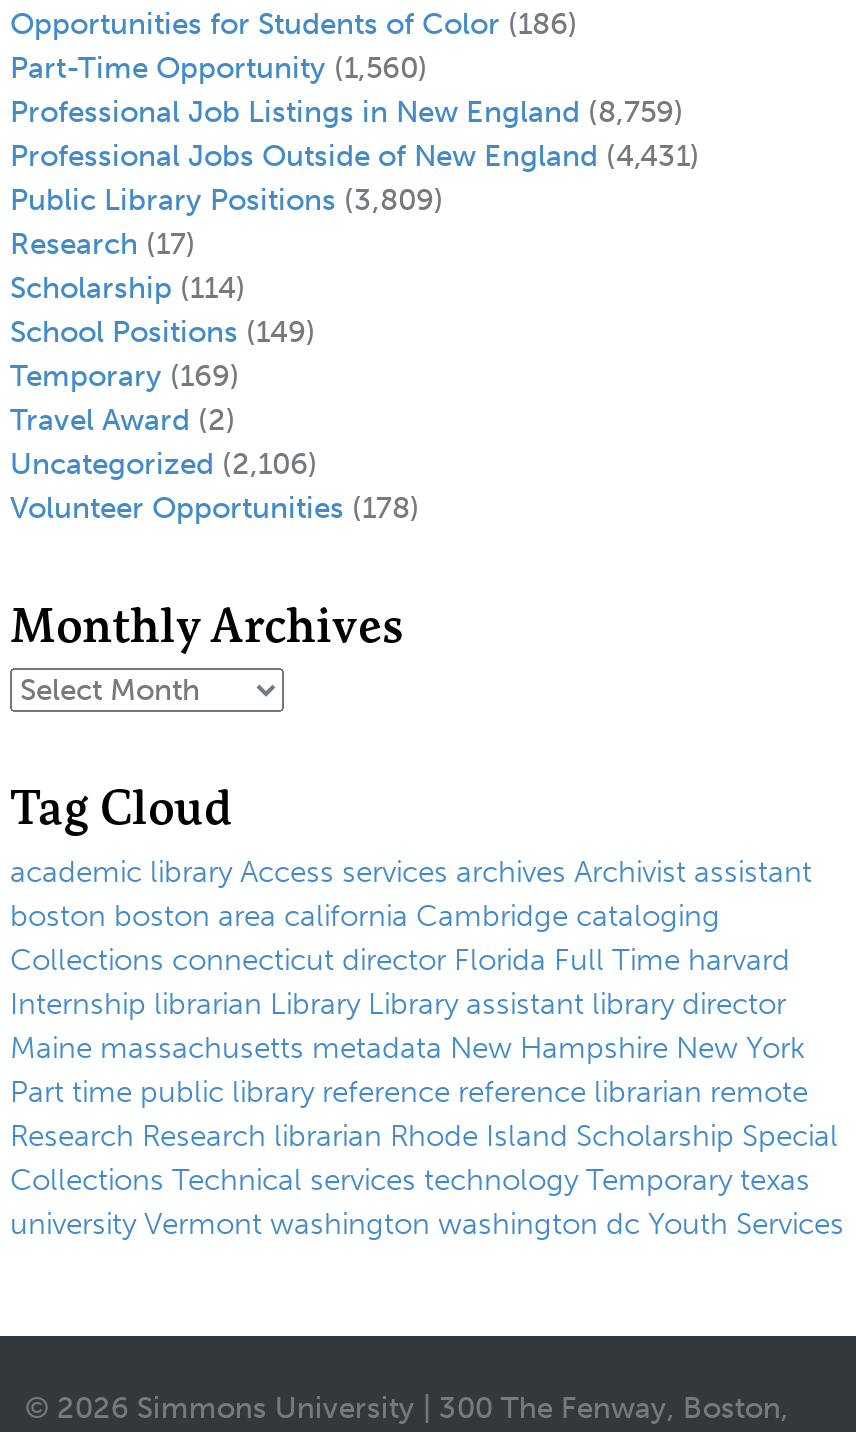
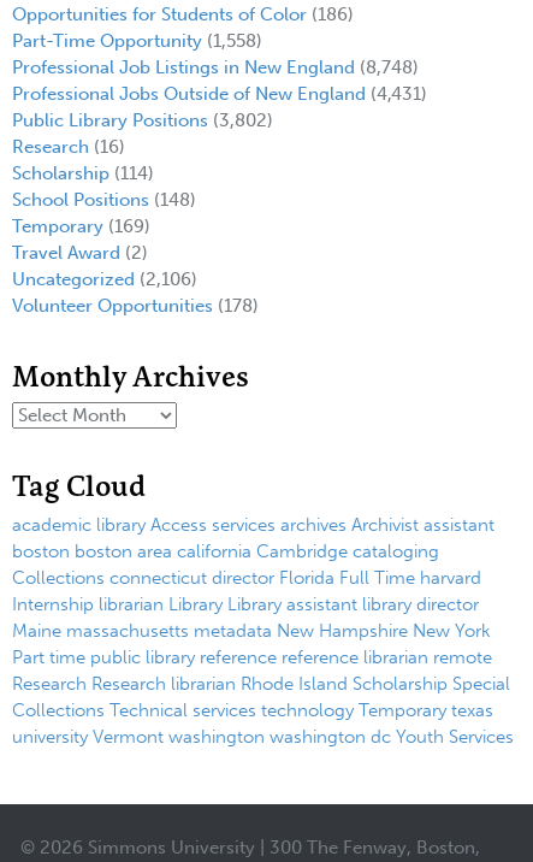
[10,50,428,86] Part-Time Opportunity (1,560) -> [12,30,262,52] Part-Time Opportunity (1,558)
[10,94,684,130] Professional Job Listings in New England (8,759) -> [12,57,419,78] Professional Job Listings in New England (8,748)
[10,182,444,218] Public Library Positions (3,809) -> [12,110,273,131] Public Library Positions (3,802)
[10,226,196,262] Research (17) -> [12,136,125,158] Research (16)
[10,314,316,350] School Positions (149) -> [12,189,196,211] School Positions (148)

